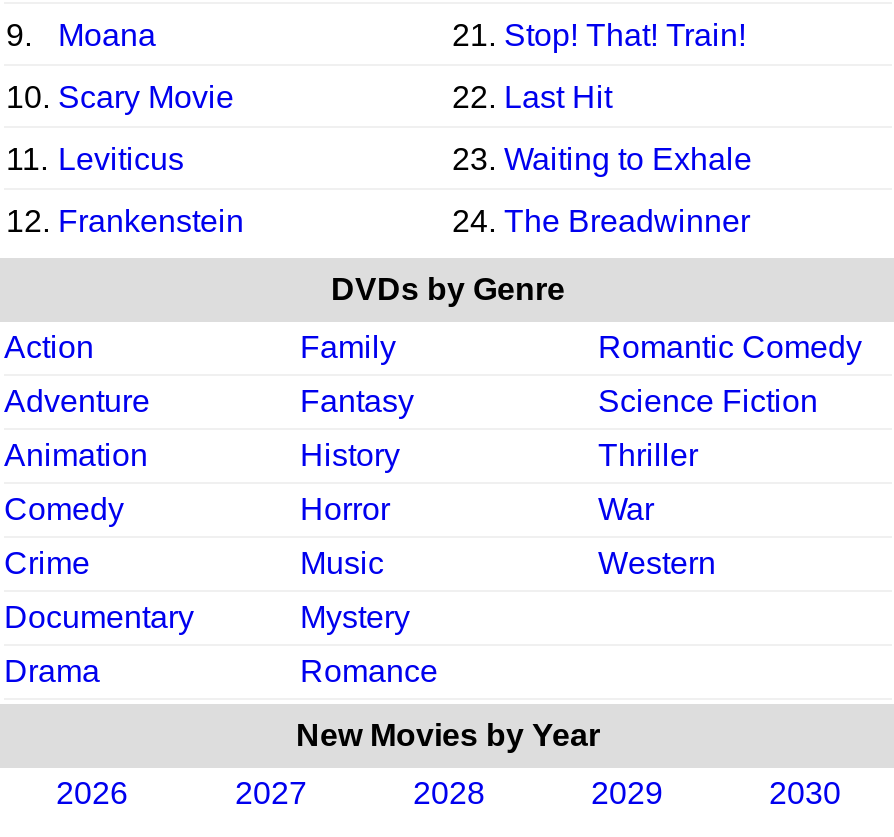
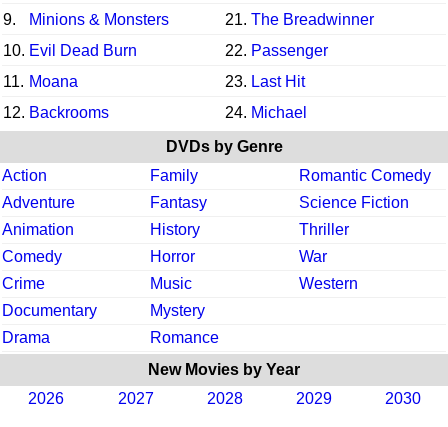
[58,18,746,52] Moana | 21. Stop! That! Train! -> [29,11,374,28] Minions & Monsters | 21. The Breadwinner
[6,80,612,114] 10. Scary Movie | 22. Last Hit -> [3,42,328,59] 10. Evil Dead Burn | 22. Passenger
[6,142,752,176] 11. Leviticus | 23. Waiting to Exhale -> [3,73,305,90] 11. Moana | 23. Last Hit
[6,204,750,238] 12. Frankenstein | 24. The Breadwinner -> [3,104,307,121] 12. Backrooms | 24. Michael

